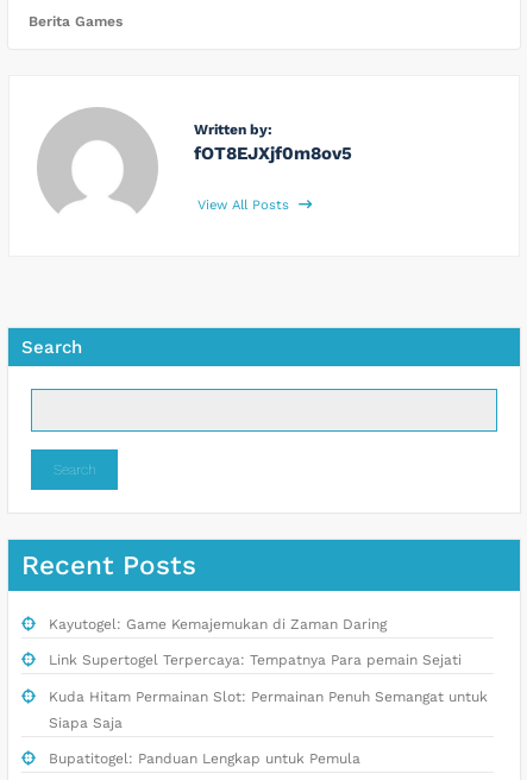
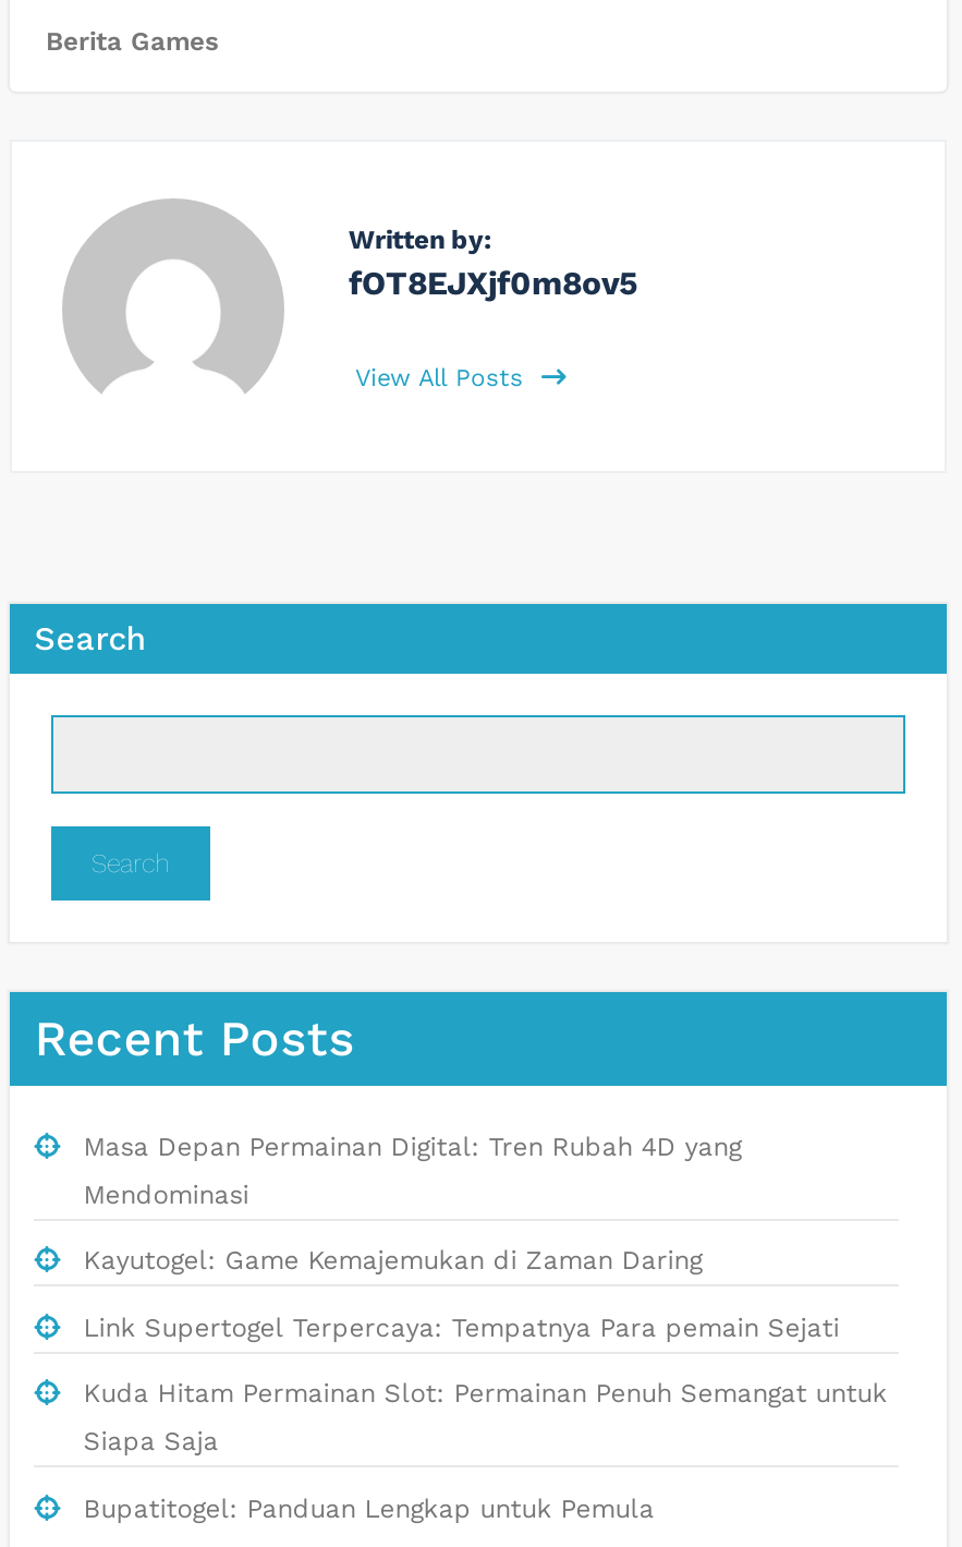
none -> [83,1131,741,1209] Masa Depan Permainan Digital: Tren Rubah 4D yang | Mendominasi

